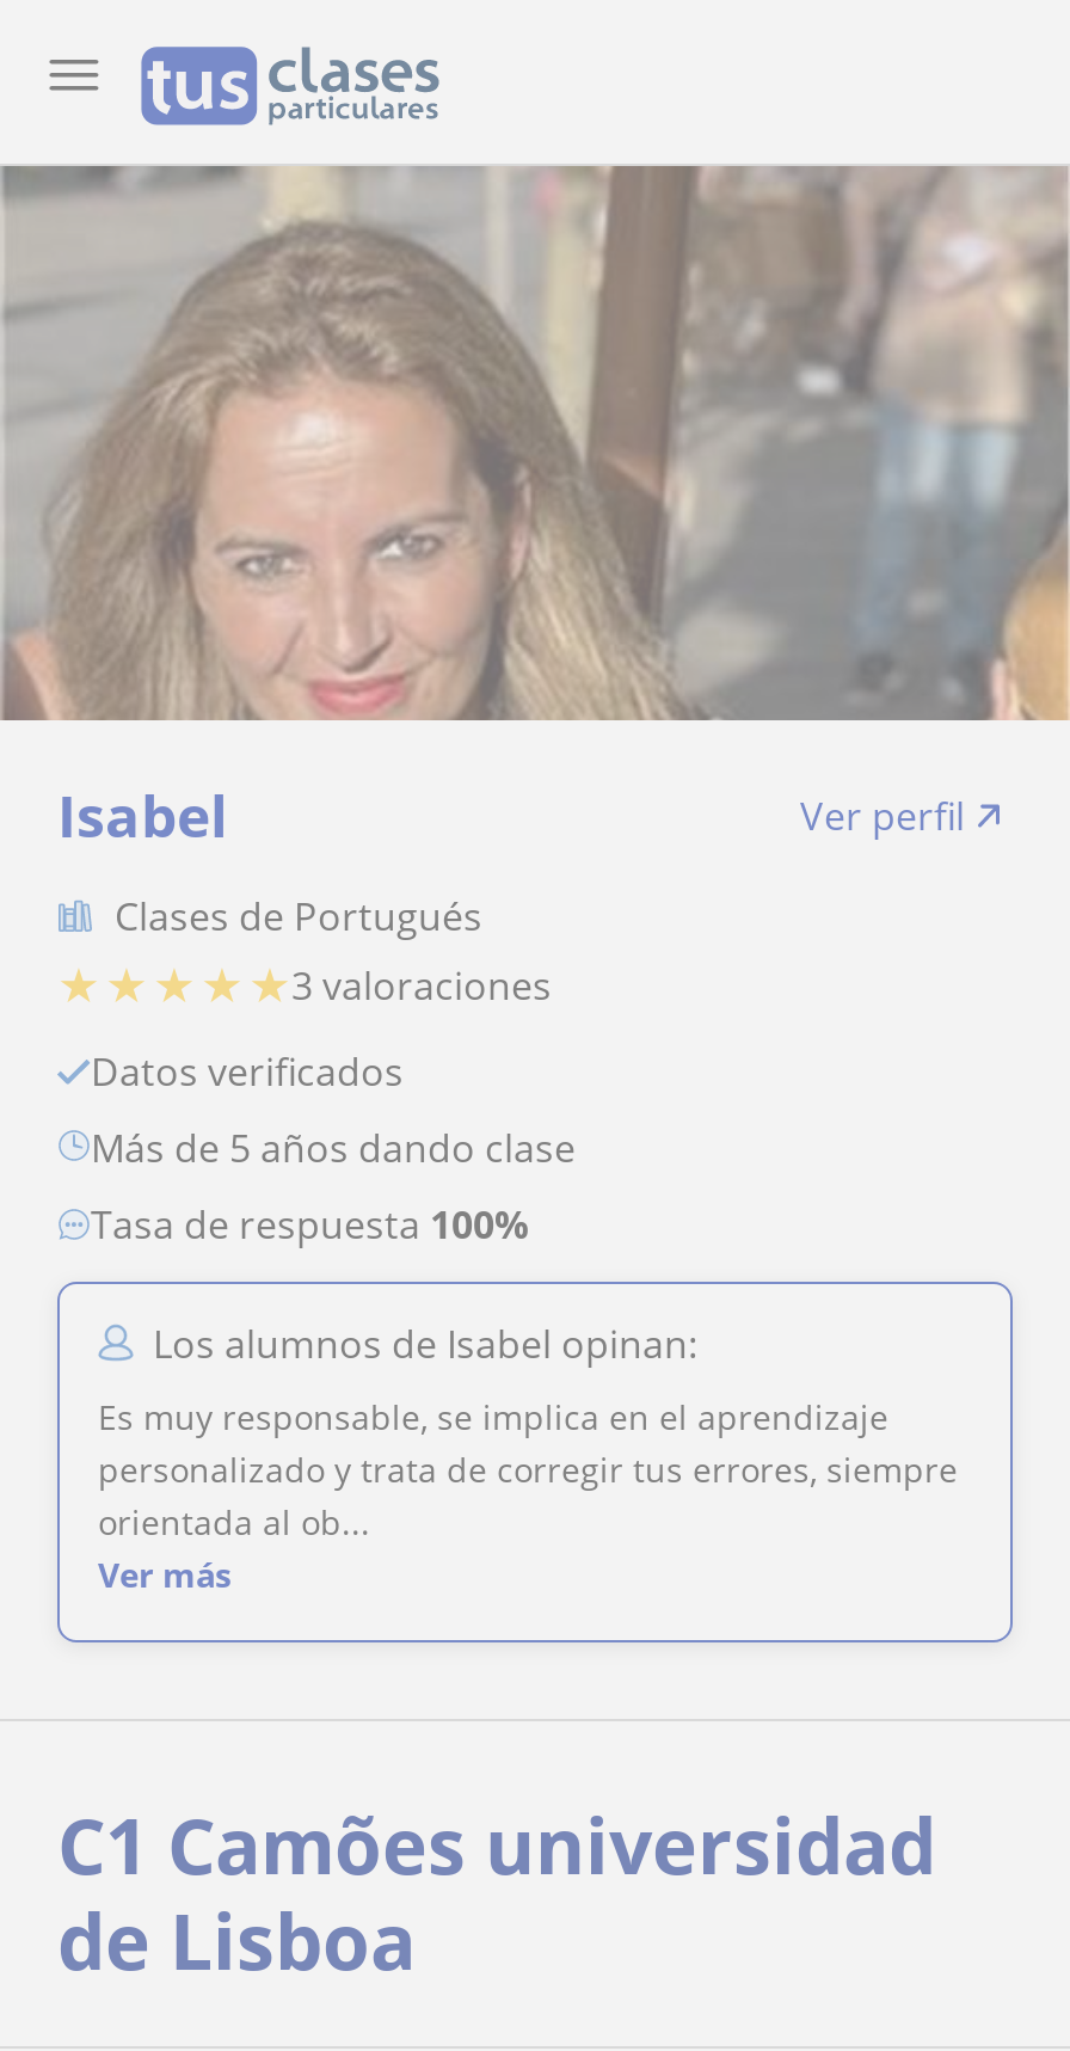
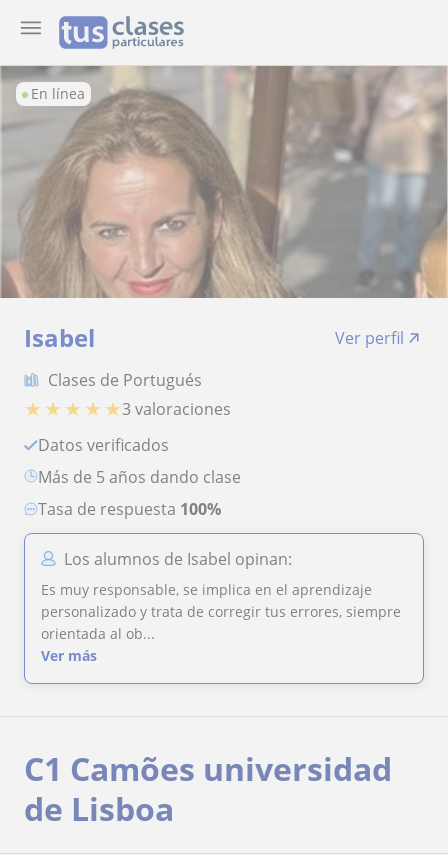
none -> [31,84,85,103] En línea

